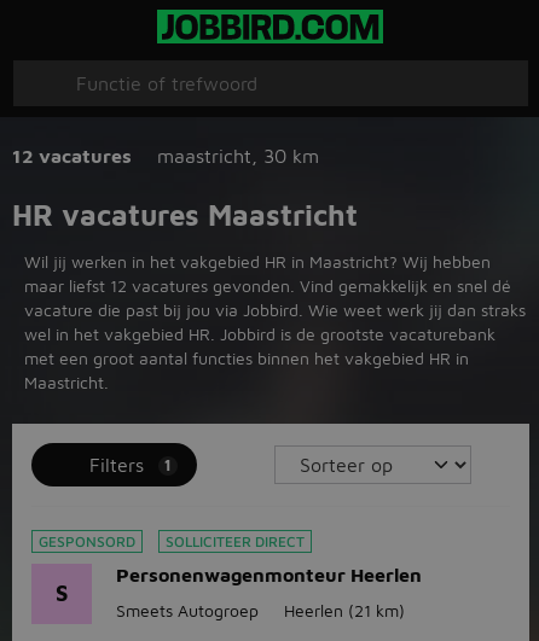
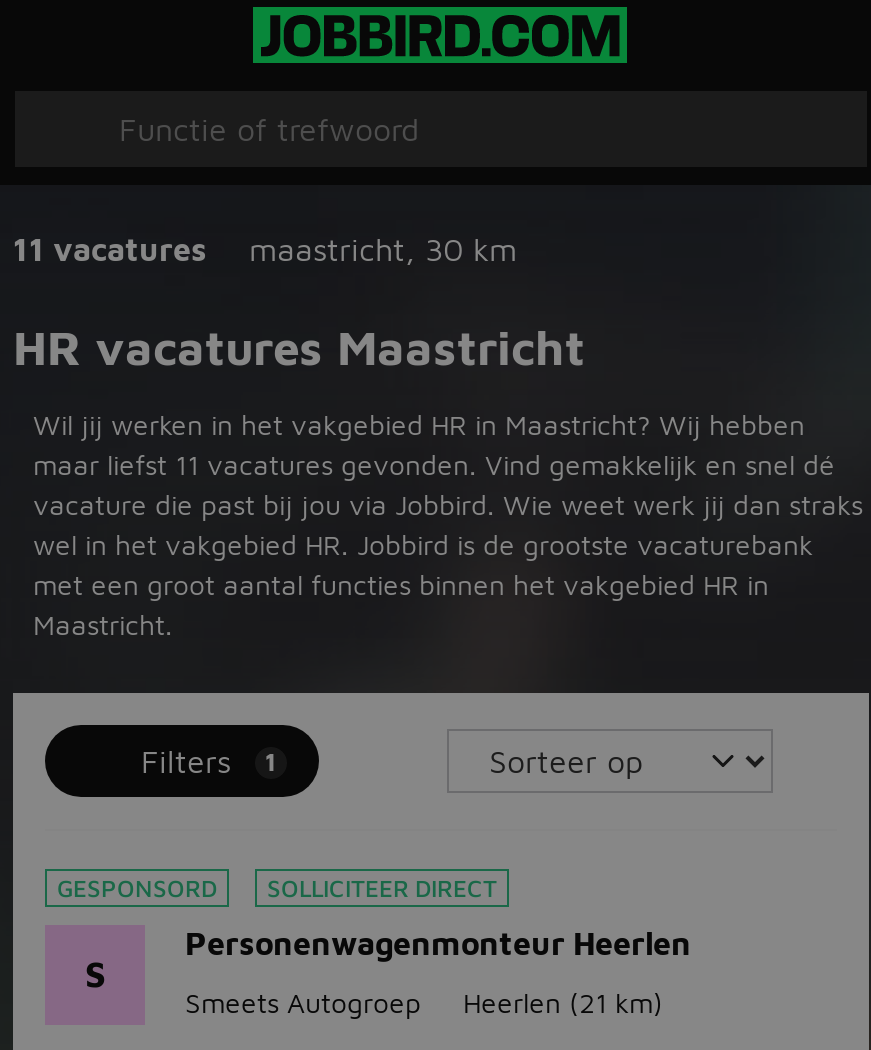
[12,145,319,167] 12 vacatures maastricht, 30 km -> [13,231,517,267] 11 vacatures maastricht, 30 km
[24,275,511,296] maar liefst 12 vacatures gevonden. Vind gemakkelijk en snel dé -> [33,447,835,481] maar liefst 11 vacatures gevonden. Vind gemakkelijk en snel dé

